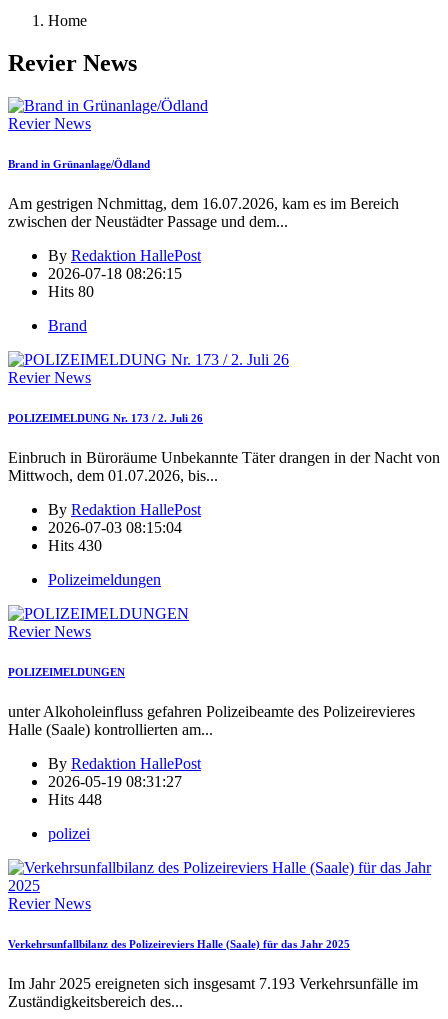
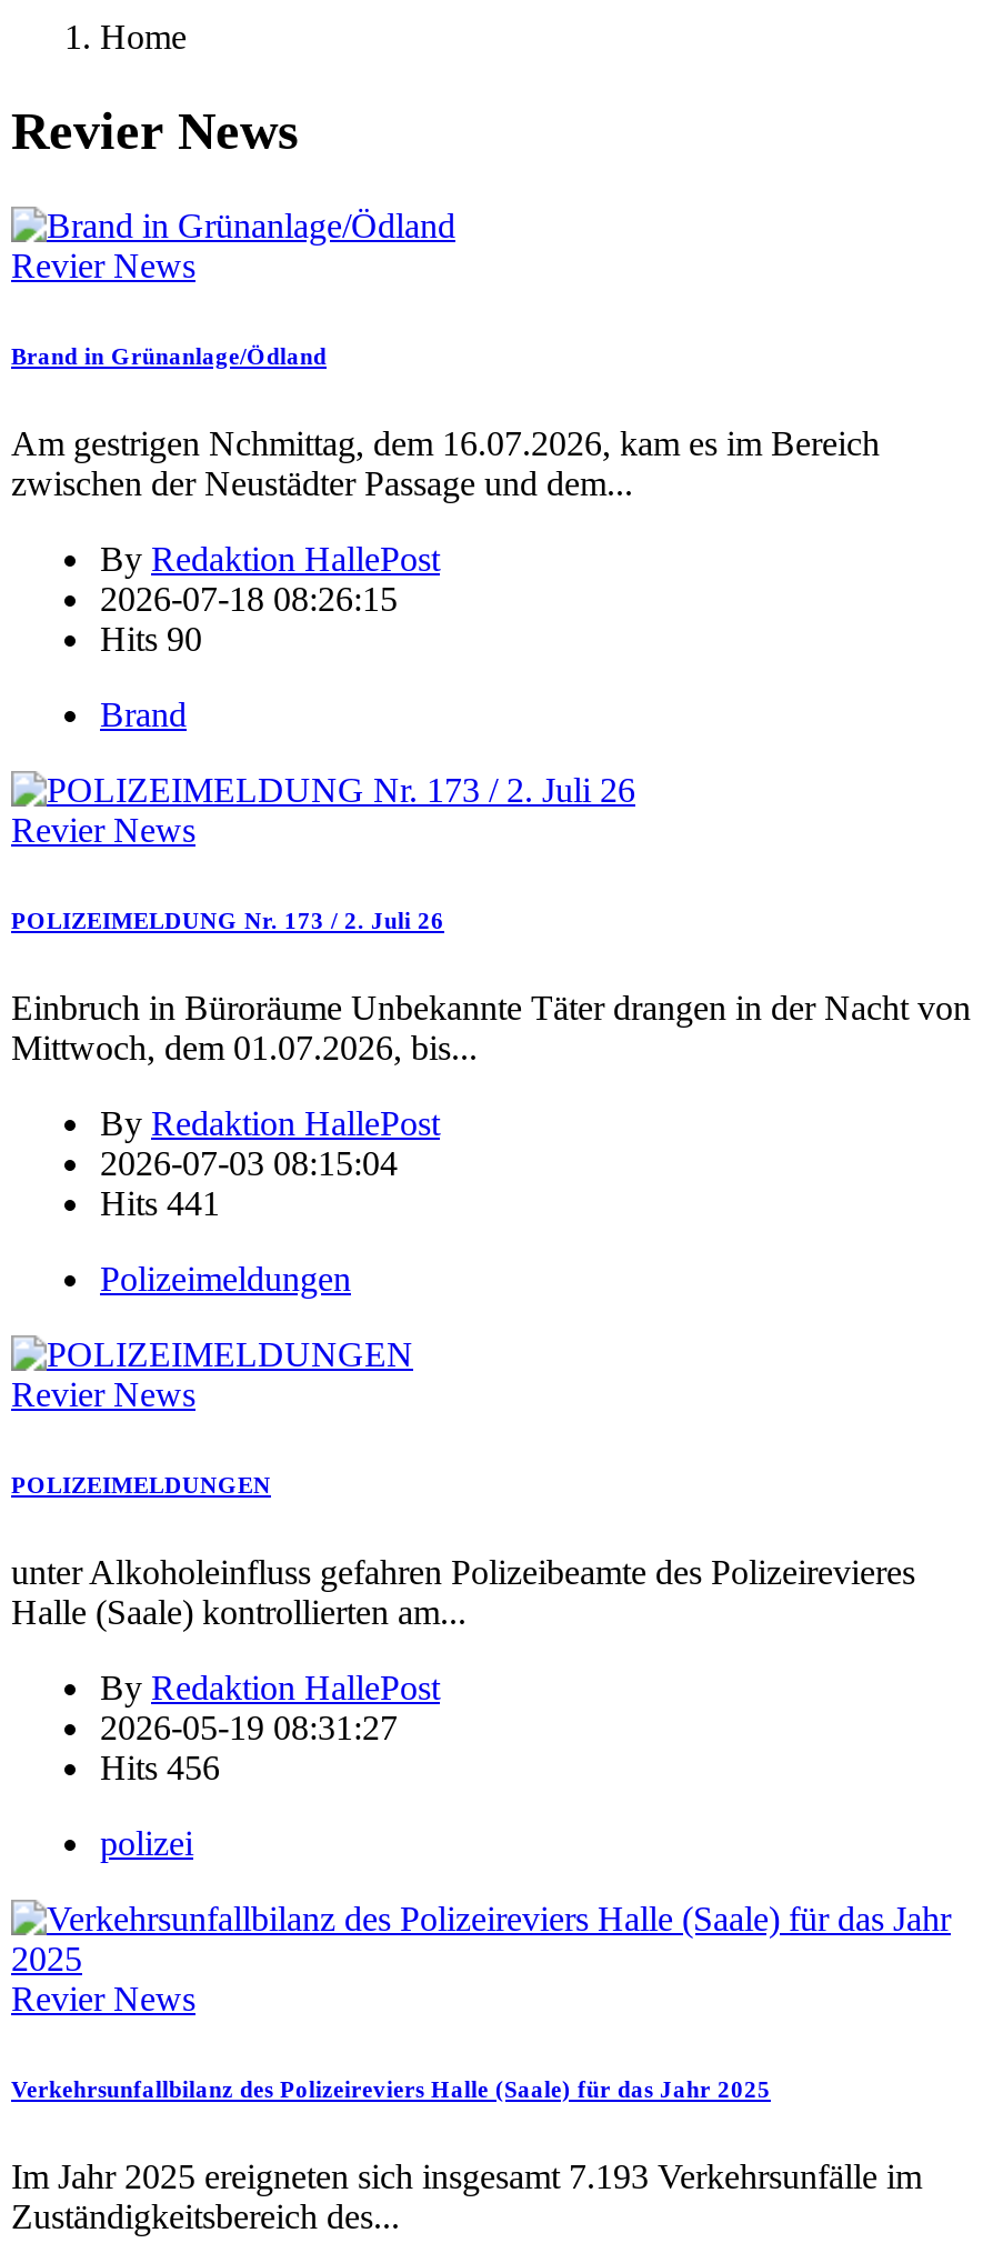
[48,283,94,300] Hits 80 -> [100,619,202,657] Hits 90
[48,537,102,554] Hits 430 -> [100,1184,220,1221] Hits 441
[48,791,102,808] Hits 448 -> [100,1748,220,1786] Hits 456

